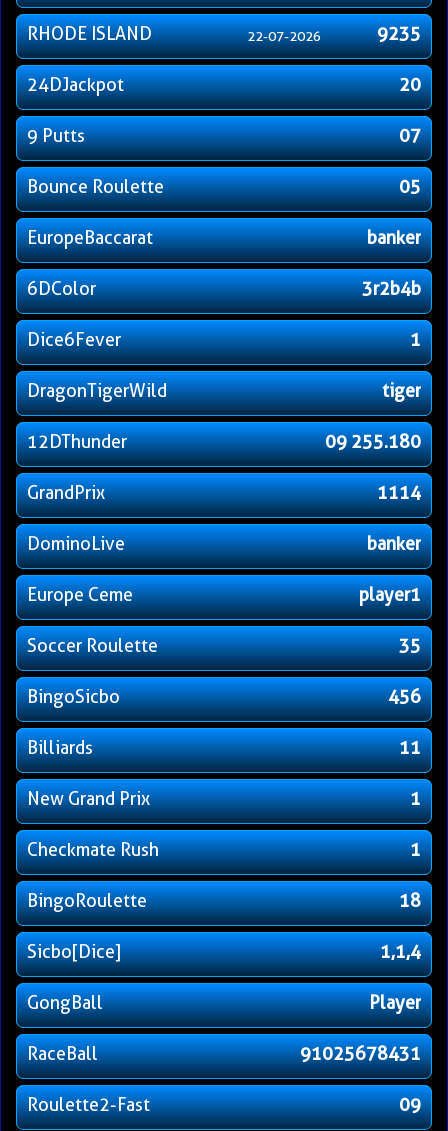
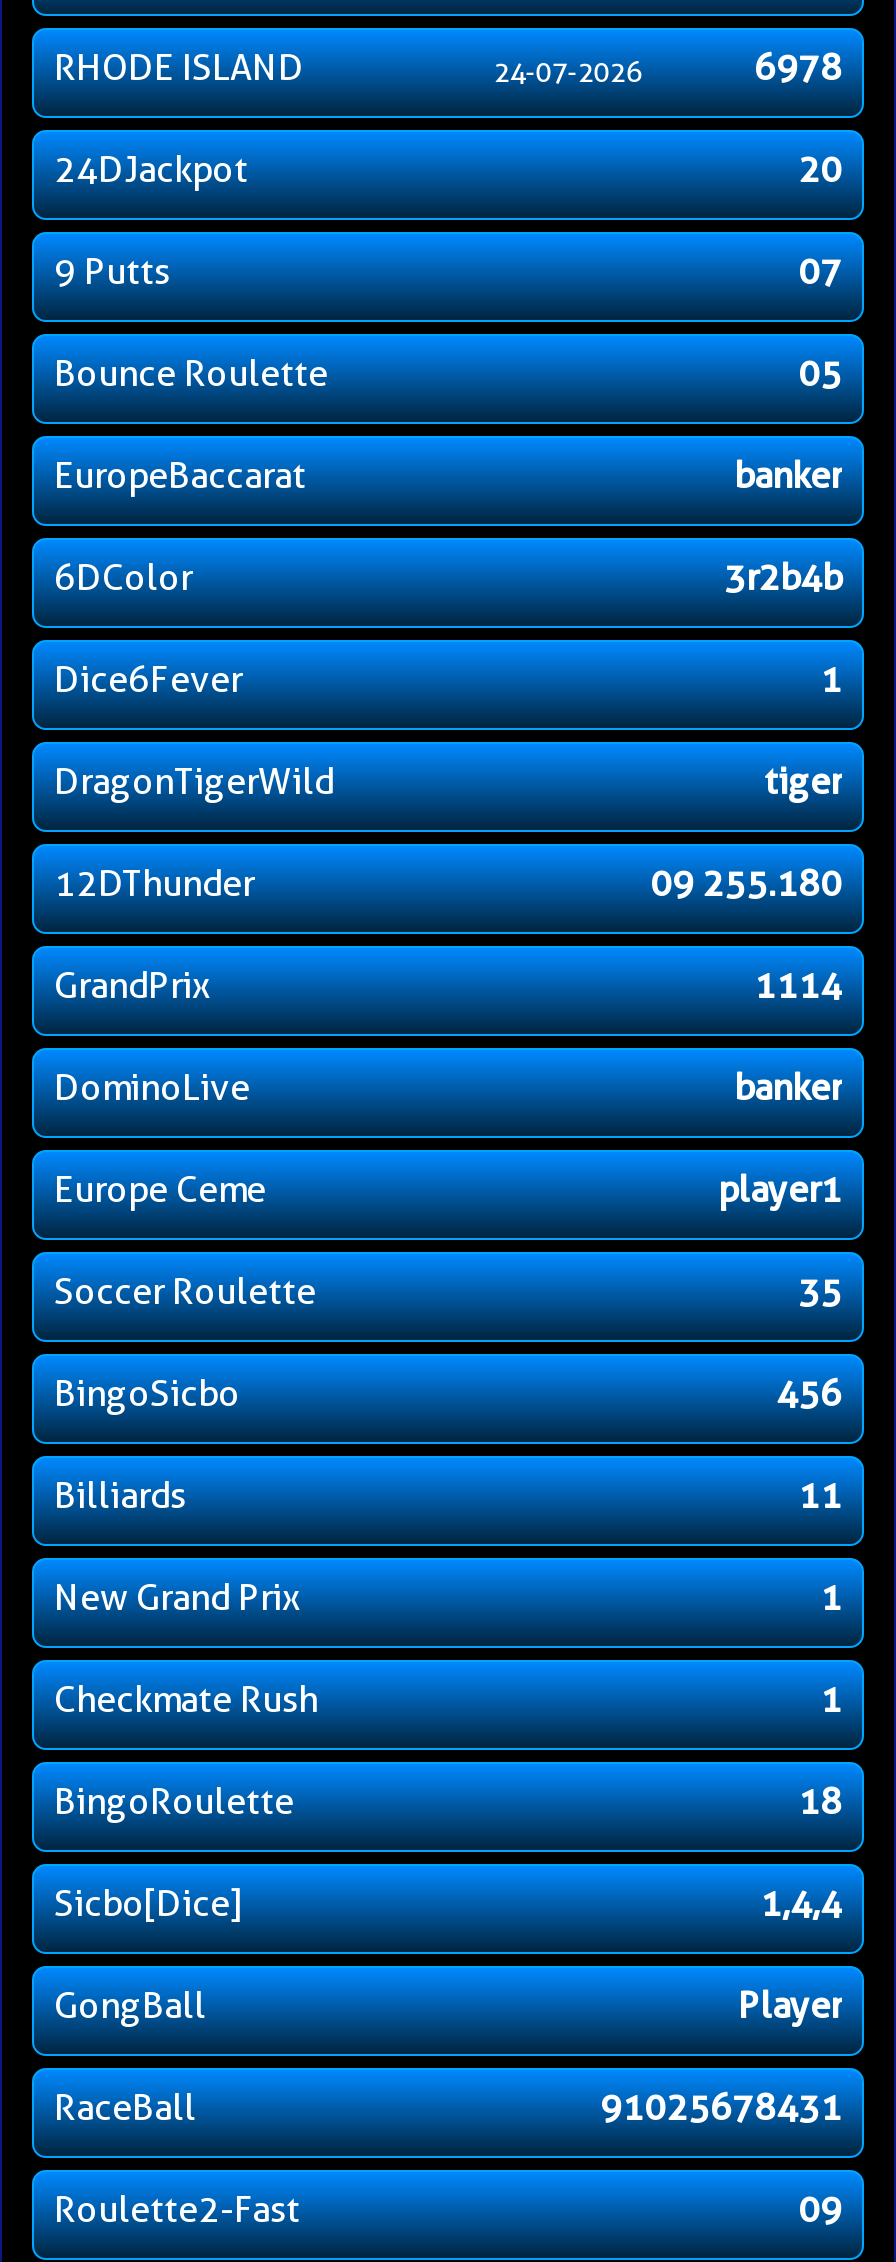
[247,28,321,44] 22-07-2026 -> [493,57,641,89] 24-07-2026
[377,23,421,44] 9235 -> [754,47,842,89] 6978
[380,941,421,962] 1,1,4 -> [760,1883,842,1925] 1,4,4

